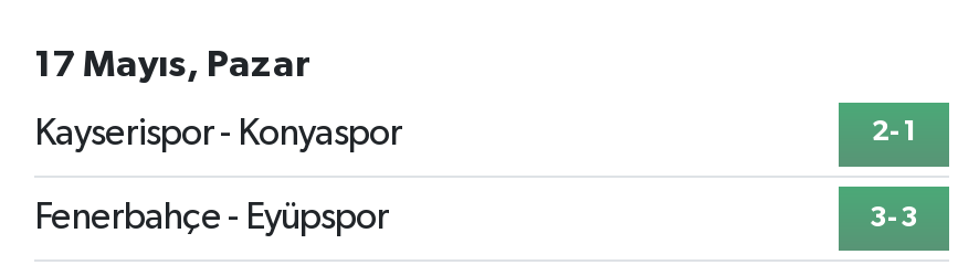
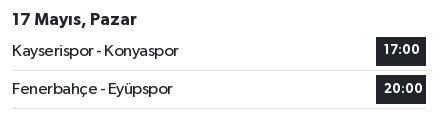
[872,118,916,147] 2-1 -> [384,44,420,57] 17:00
[870,203,918,232] 3-3 -> [384,83,423,96] 20:00

